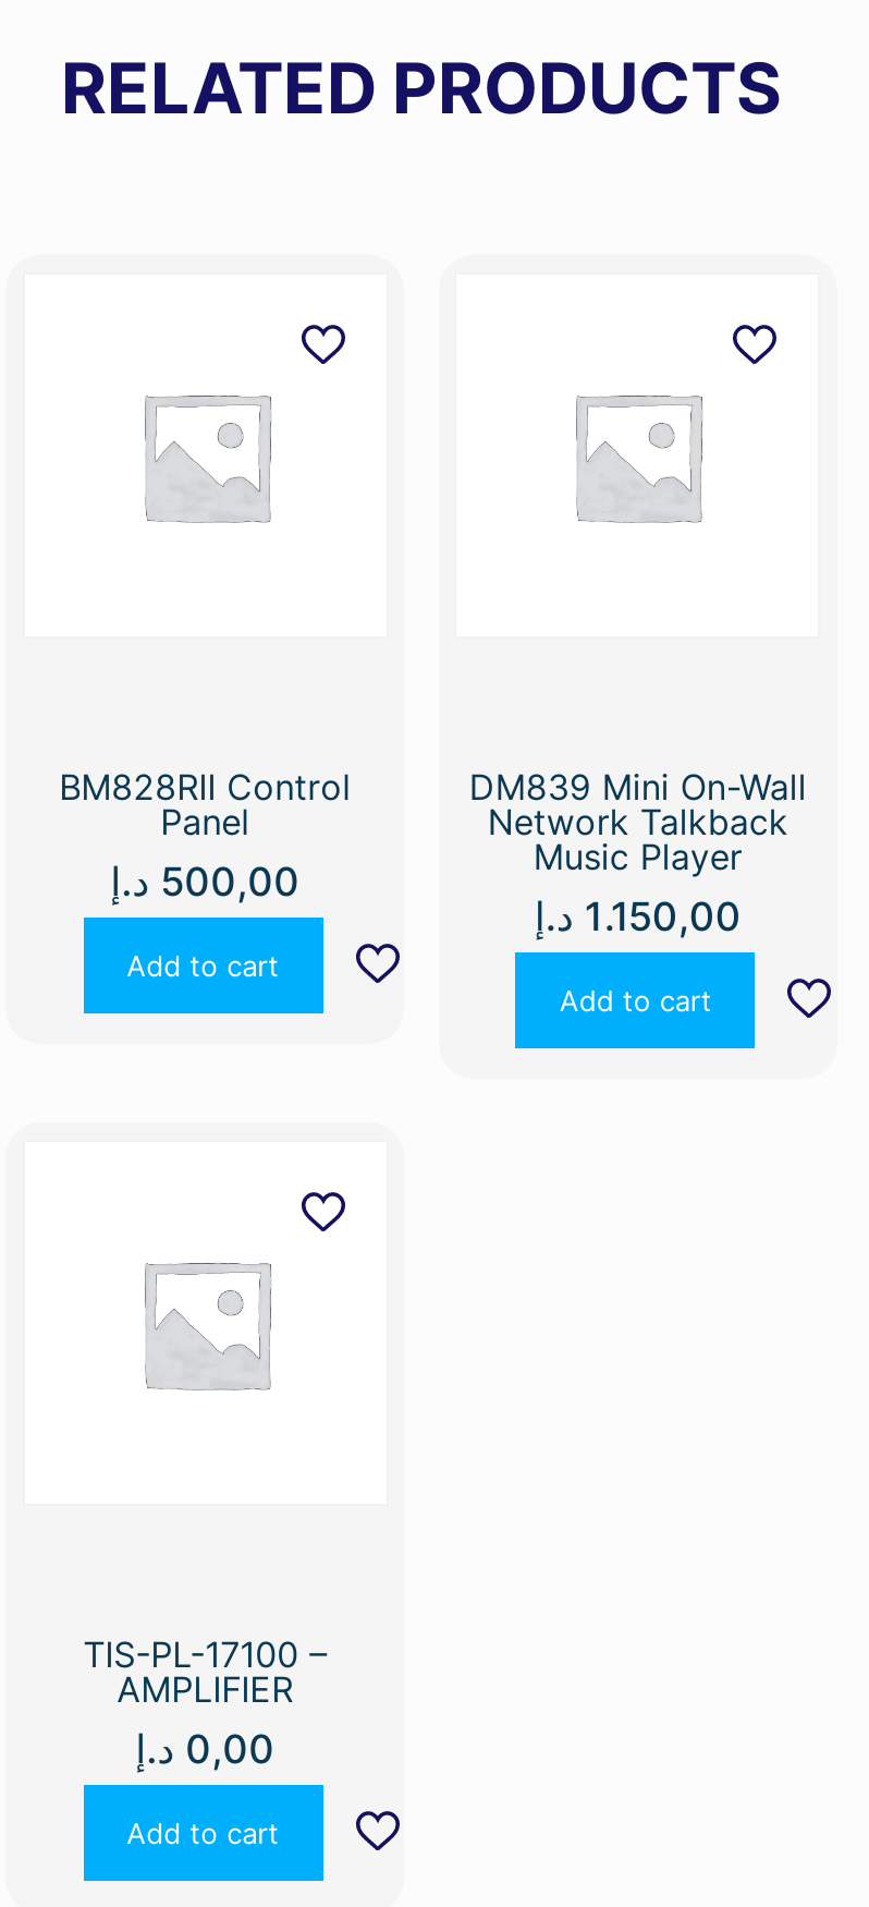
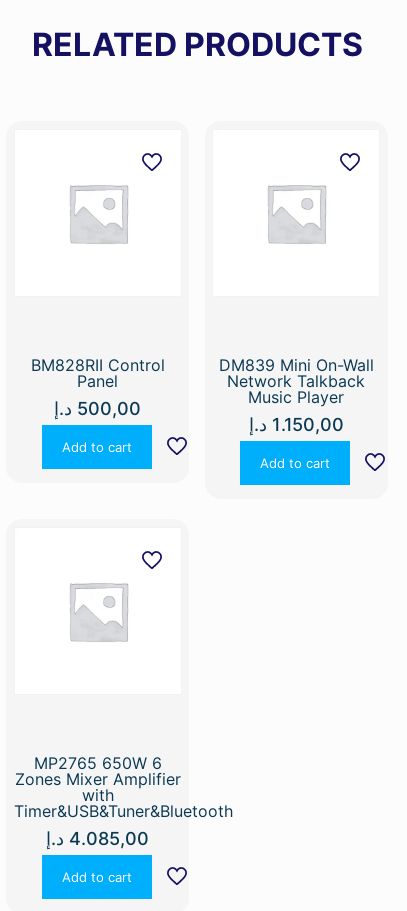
[83,1633,327,1772] TIS-PL-17100 – | AMPLIFIER | 0,00 د.إ -> [14,753,233,849] MP2765 650W 6 | Zones Mixer Amplifier | with | Timer&USB&Tuner&Bluetooth | 4.085,00 د.إ

